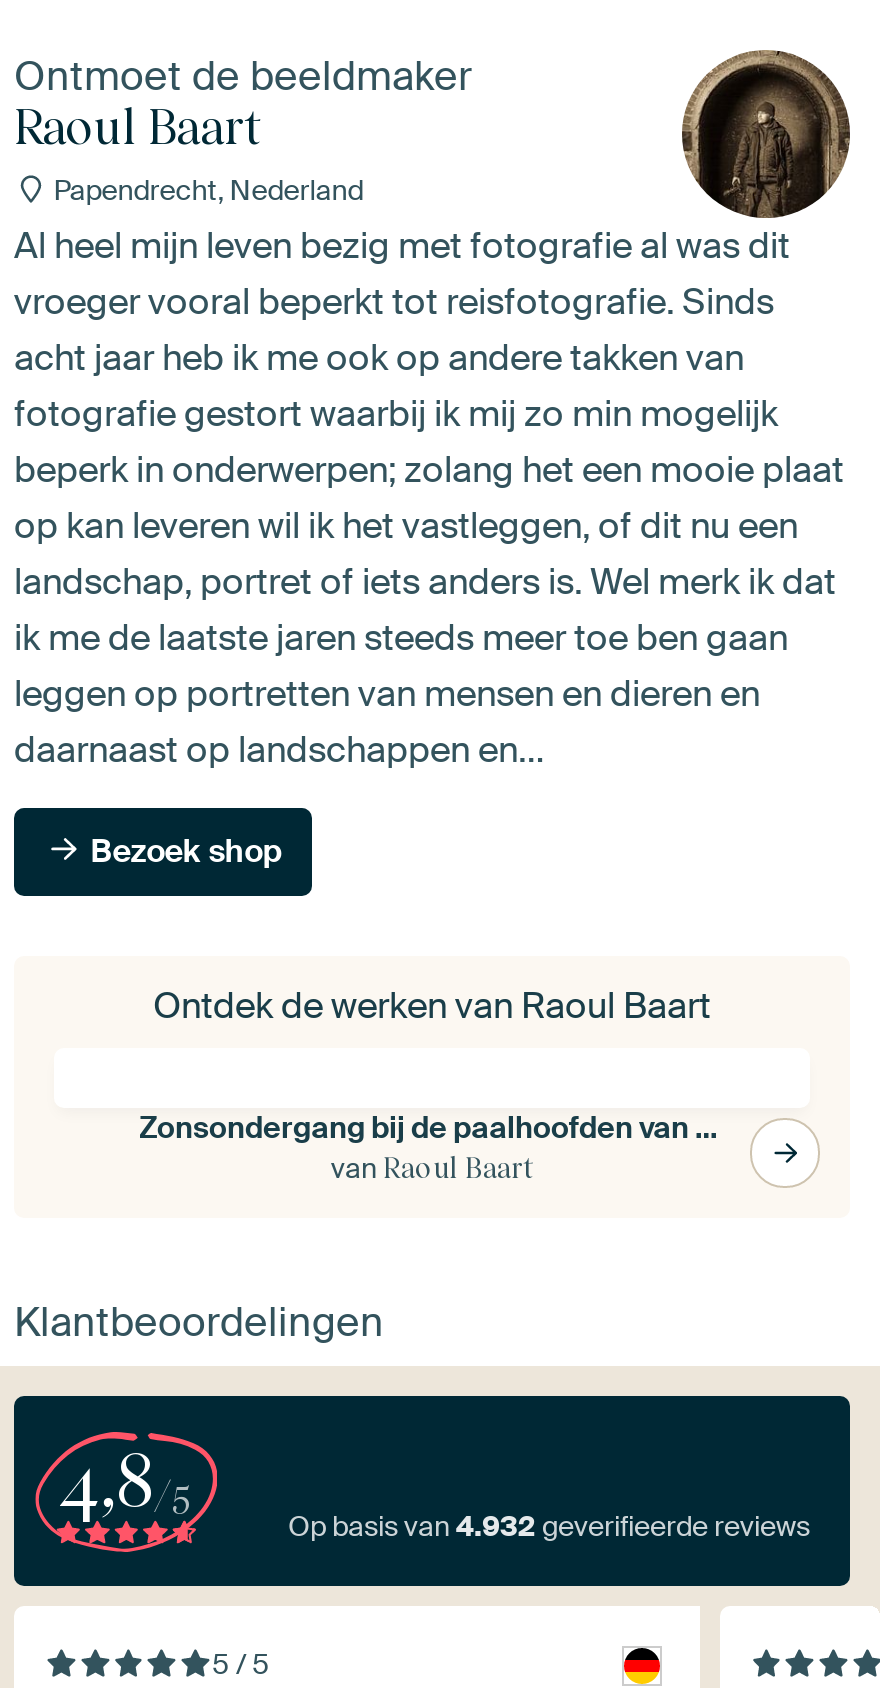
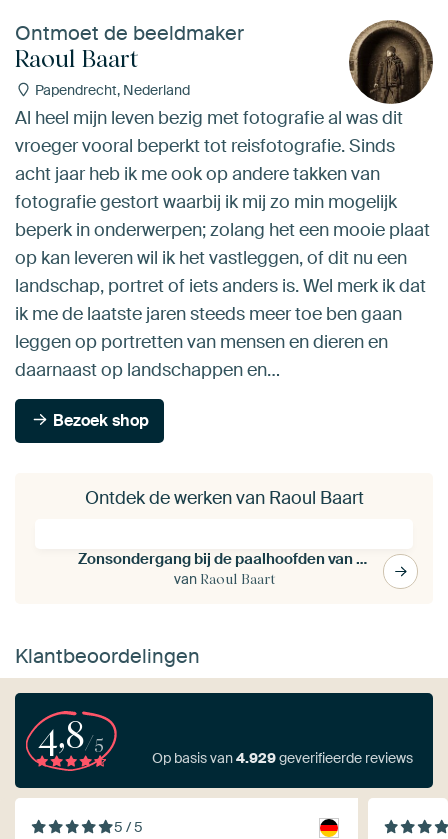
[288,1509,810,1545] Op basis van 4.932 geverifieerde reviews -> [152,749,413,767] Op basis van 4.929 geverifieerde reviews

